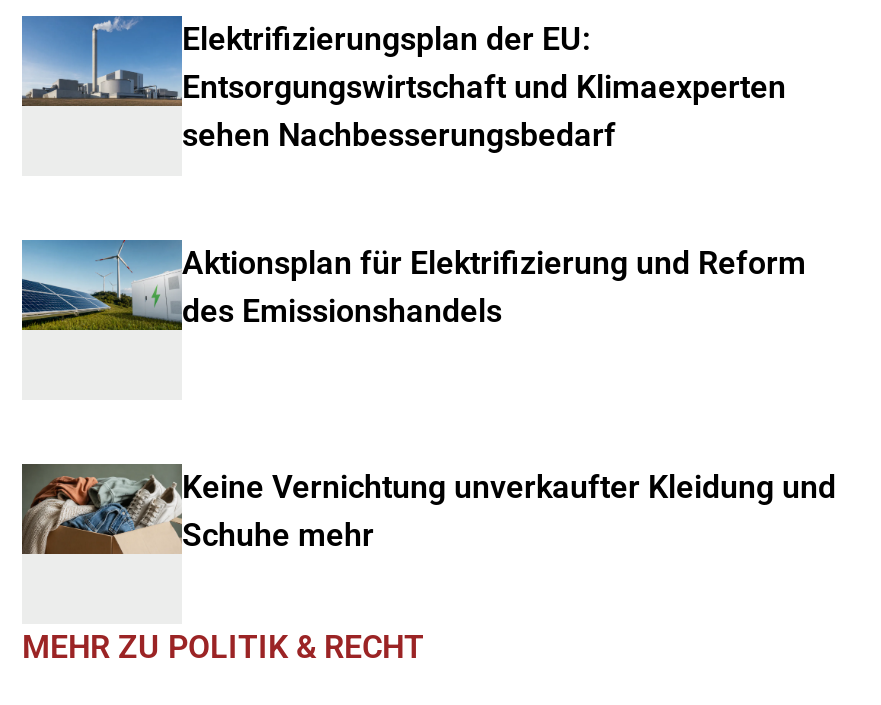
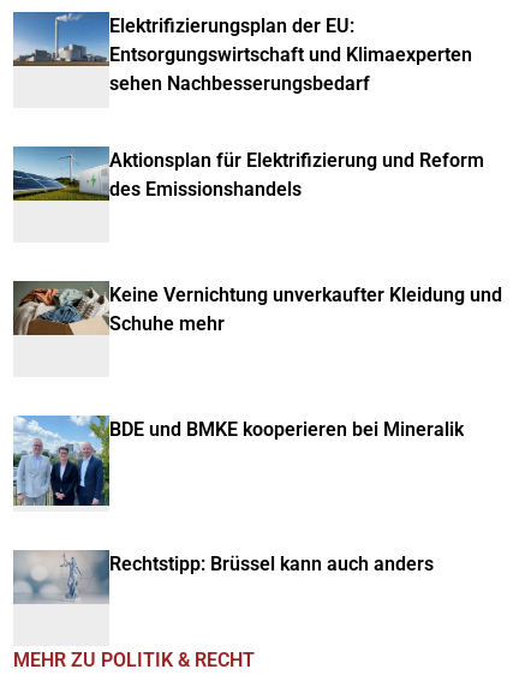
none -> [12,416,464,507] [image] | BDE und BMKE kooperieren bei Mineralik
none -> [12,550,434,604] [image] | Rechtstipp: Brüssel kann auch anders

